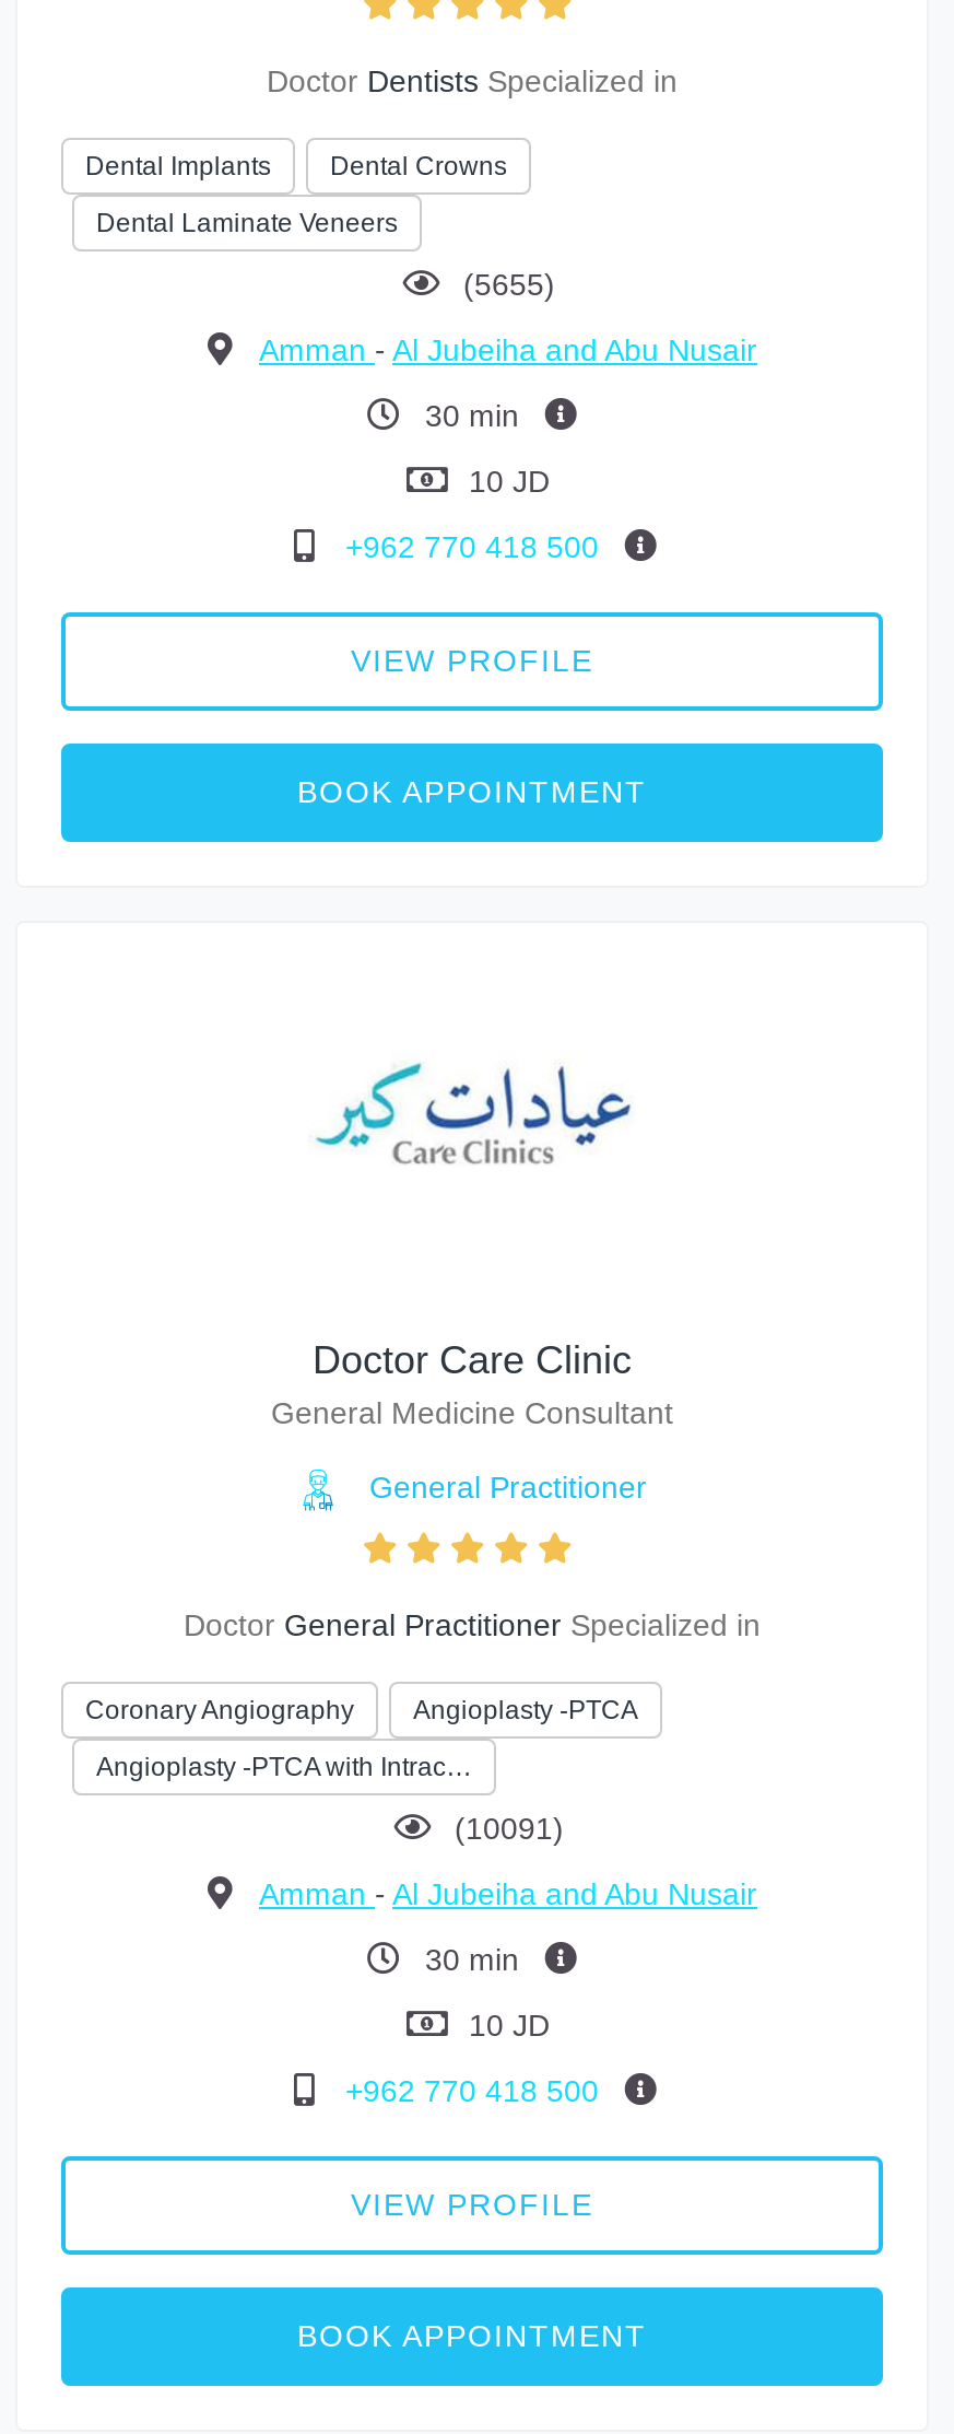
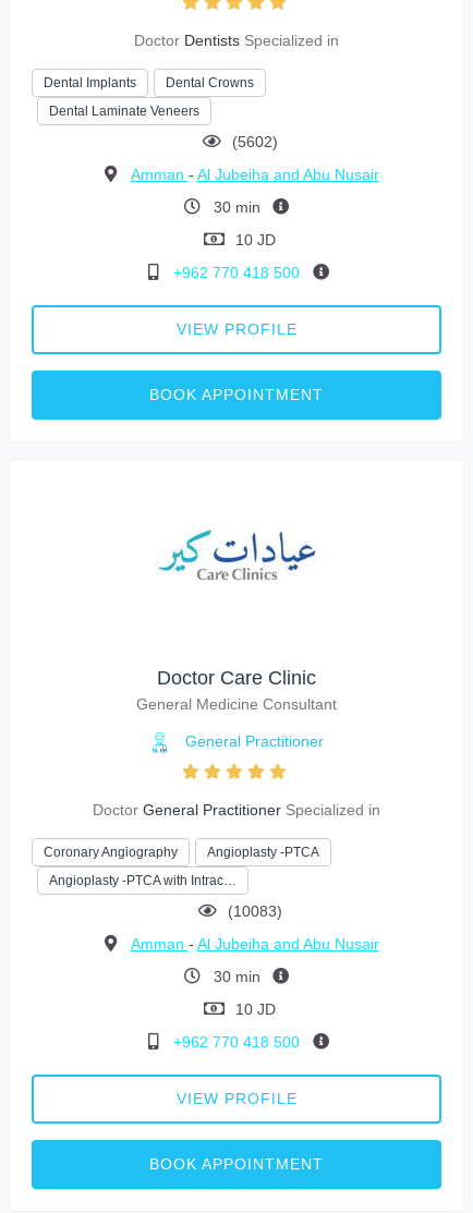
[455,267,555,302] (5655) -> [228,133,278,150] (5602)
[446,1811,564,1846] (10091) -> [223,902,282,920] (10083)

